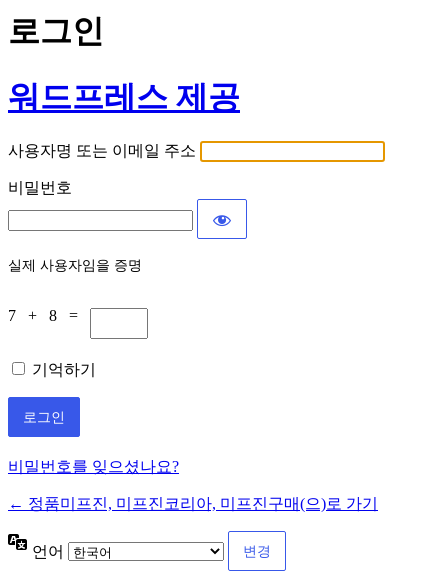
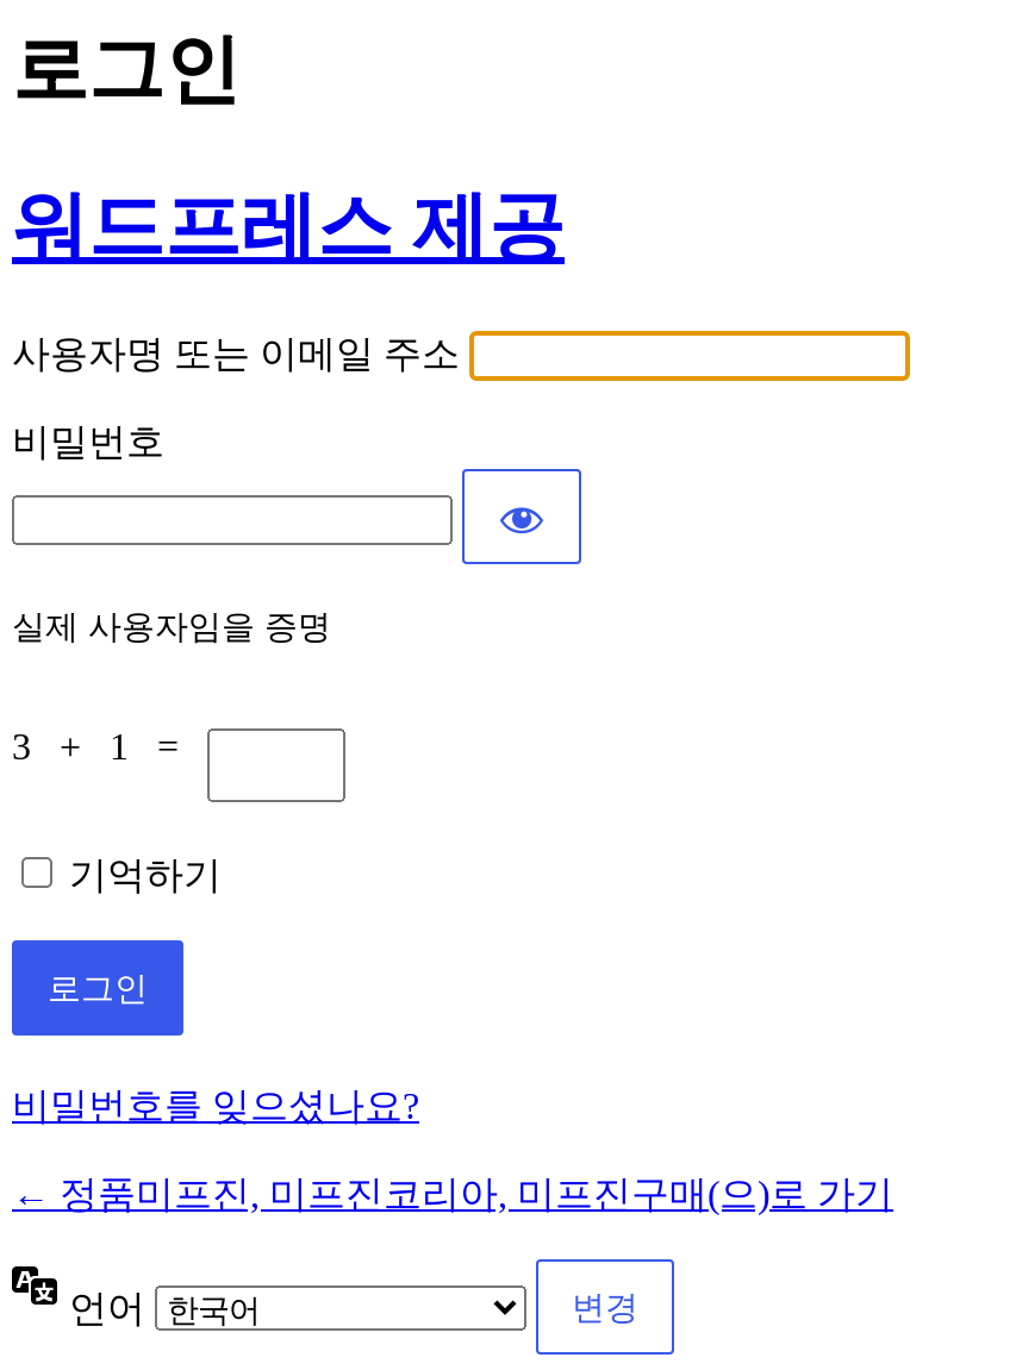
[8,307,90,324] 7 + 8 = -> [12,727,207,767] 3 + 1 =

